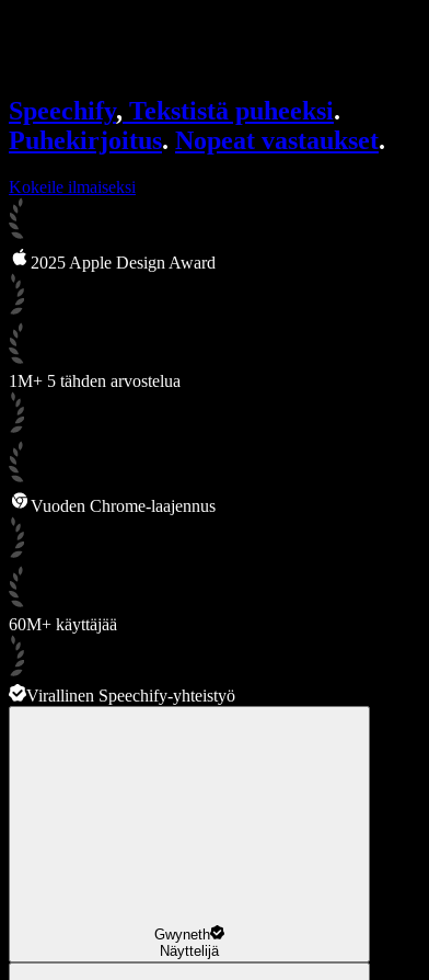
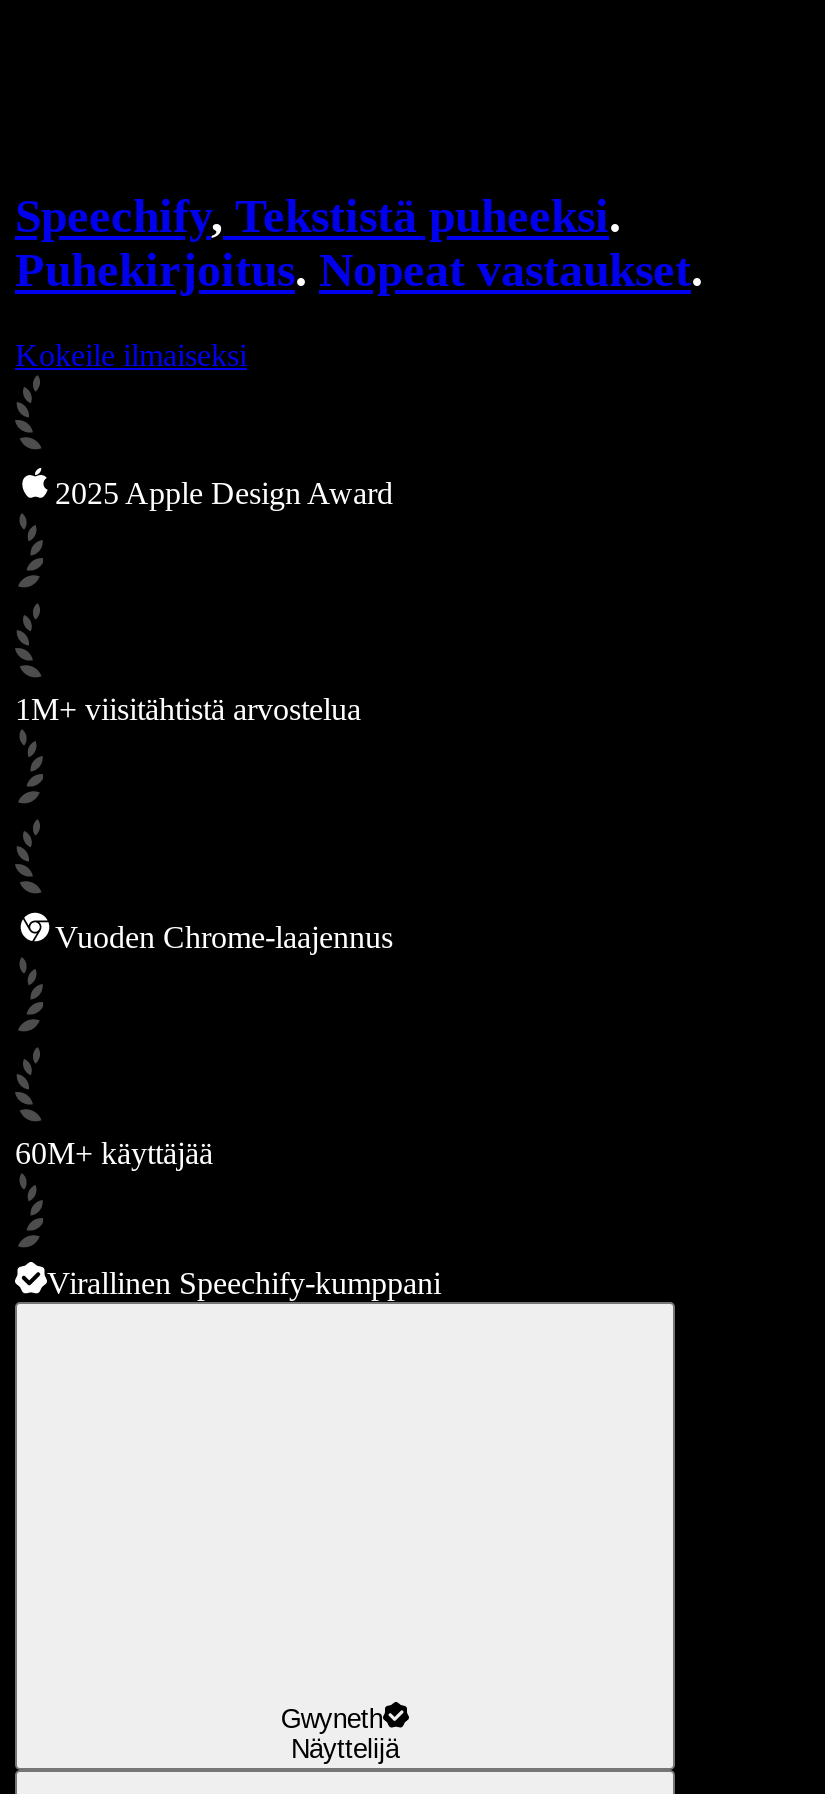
[9,371,181,390] 1M+ 5 tähden arvostelua -> [15,692,361,726] 1M+ viisitähtistä arvostelua
[26,686,235,705] Virallinen Speechify-yhteistyö -> [47,1266,441,1300] Virallinen Speechify-kumppani

